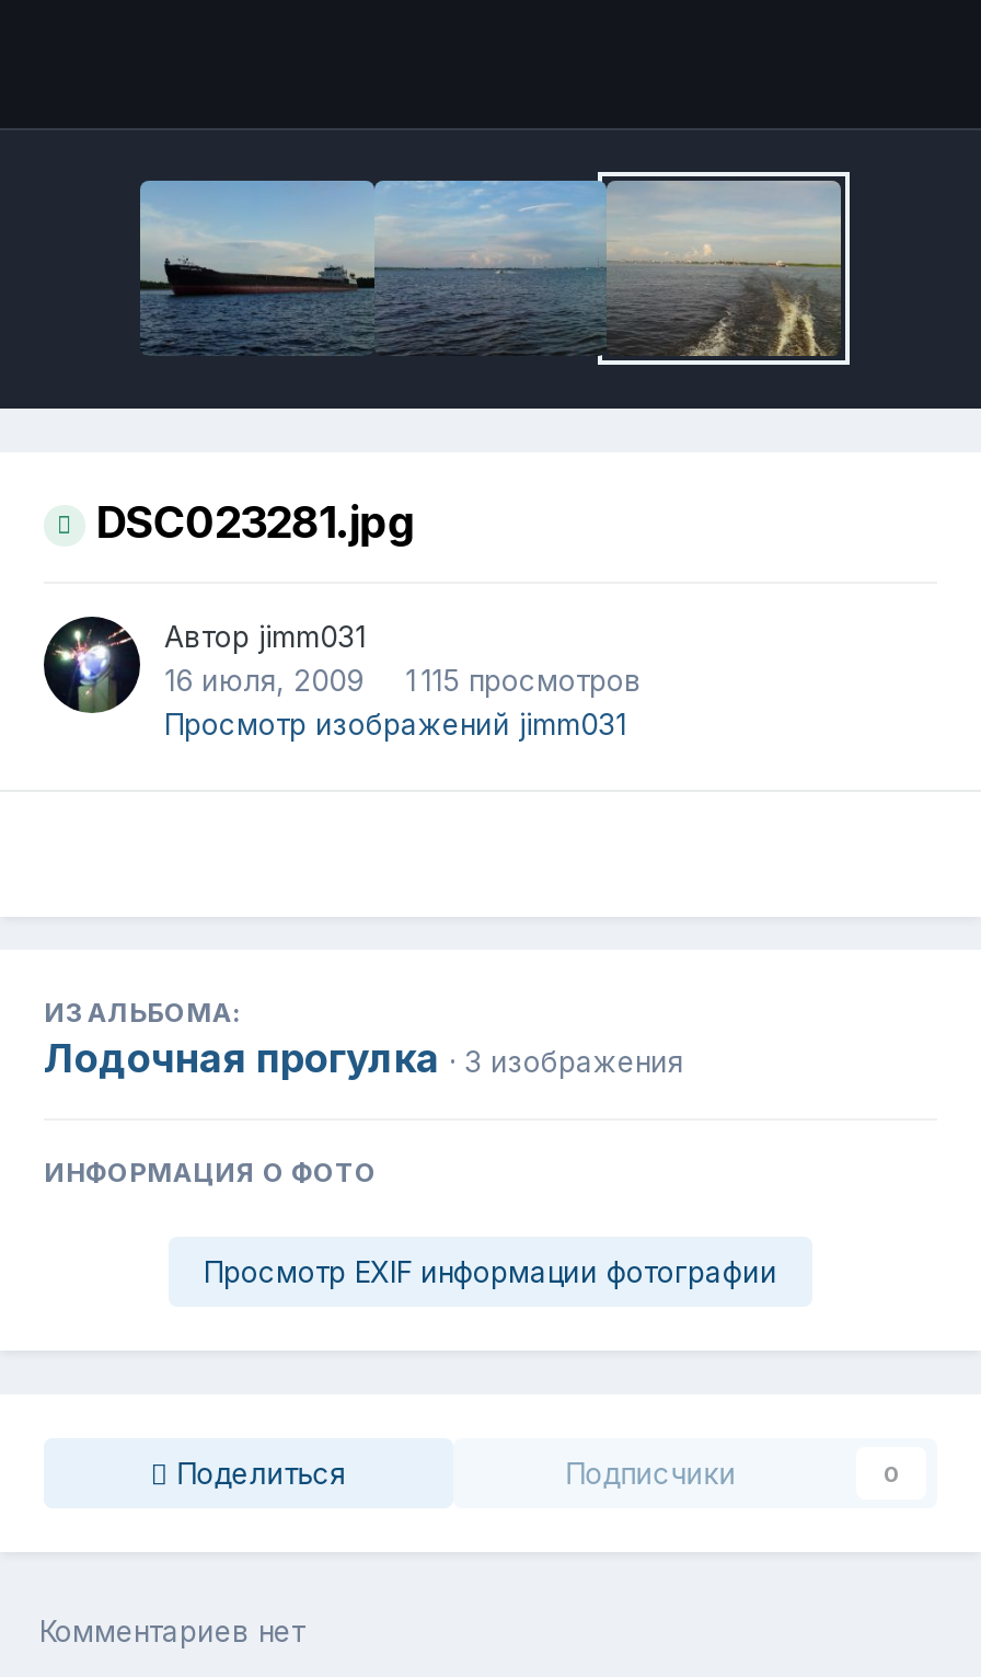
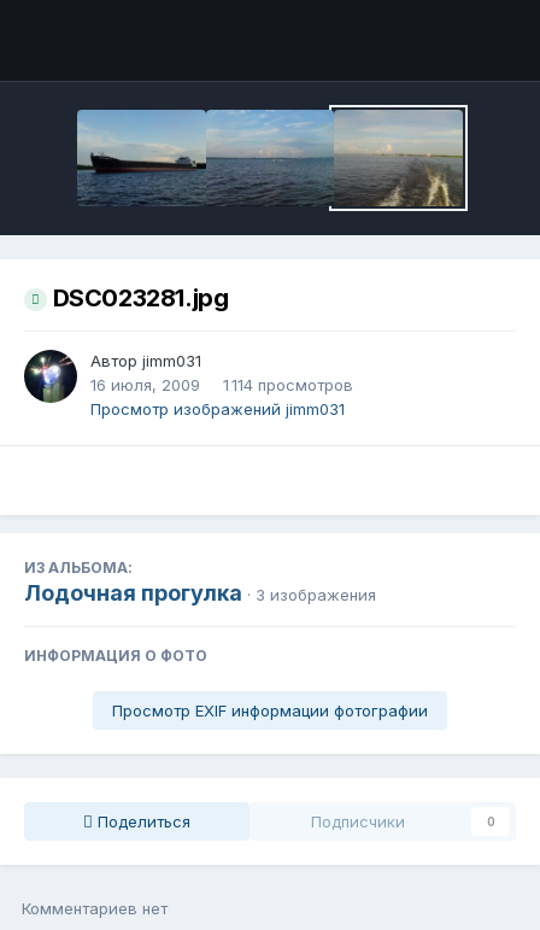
[164,663,642,698] 16 июля, 2009 1 115 просмотров -> [90,375,353,395] 16 июля, 2009 1 114 просмотров

